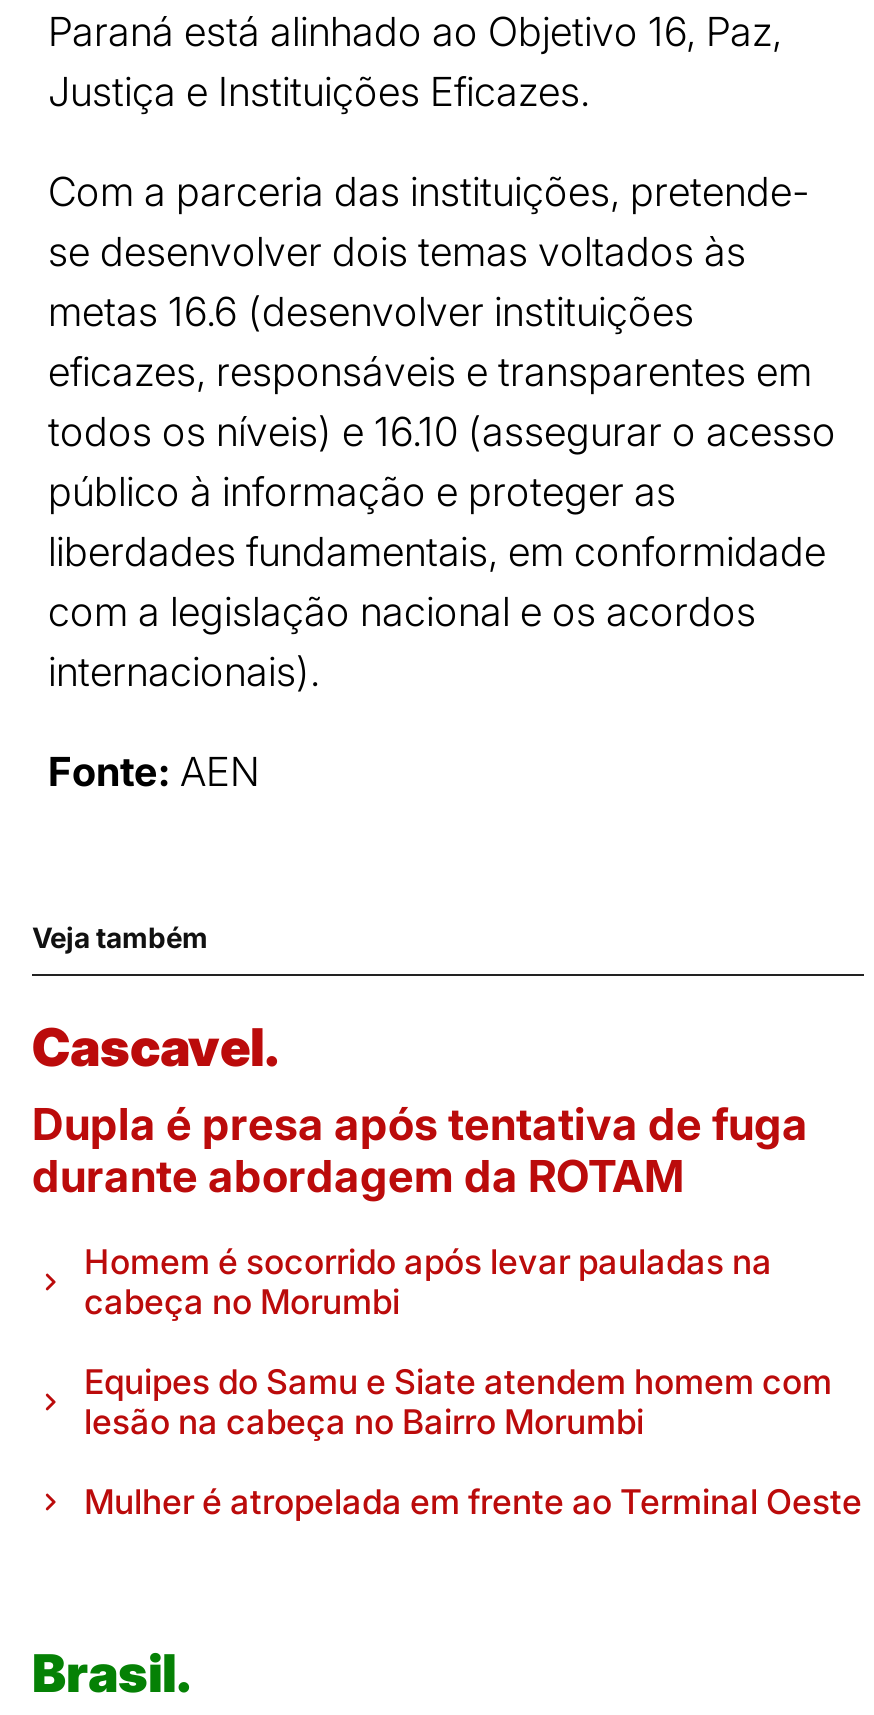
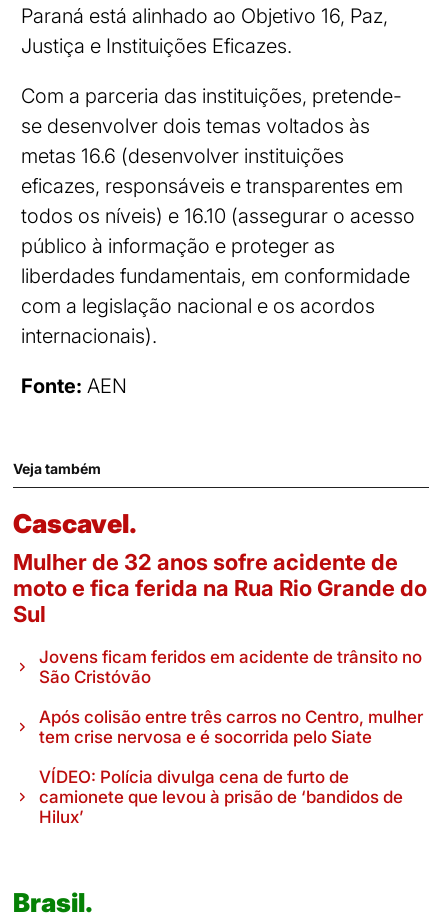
[32,1098,808,1202] Dupla é presa após tentativa de fuga | durante abordagem da ROTAM -> [13,549,427,627] Mulher de 32 anos sofre acidente de | moto e fica ferida na Rua Rio Grande do | Sul
[84,1242,772,1322] Homem é socorrido após levar pauladas na | cabeça no Morumbi -> [39,647,422,687] Jovens ficam feridos em acidente de trânsito no | São Cristóvão
[84,1362,832,1442] Equipes do Samu e Siate atendem homem com | lesão na cabeça no Bairro Morumbi -> [39,707,423,747] Após colisão entre três carros no Centro, mulher | tem crise nervosa e é socorrida pelo Siate
[84,1482,862,1522] Mulher é atropelada em frente ao Terminal Oeste -> [39,767,403,827] VÍDEO: Polícia divulga cena de furto de | camionete que levou à prisão de ‘bandidos de | Hilux’

